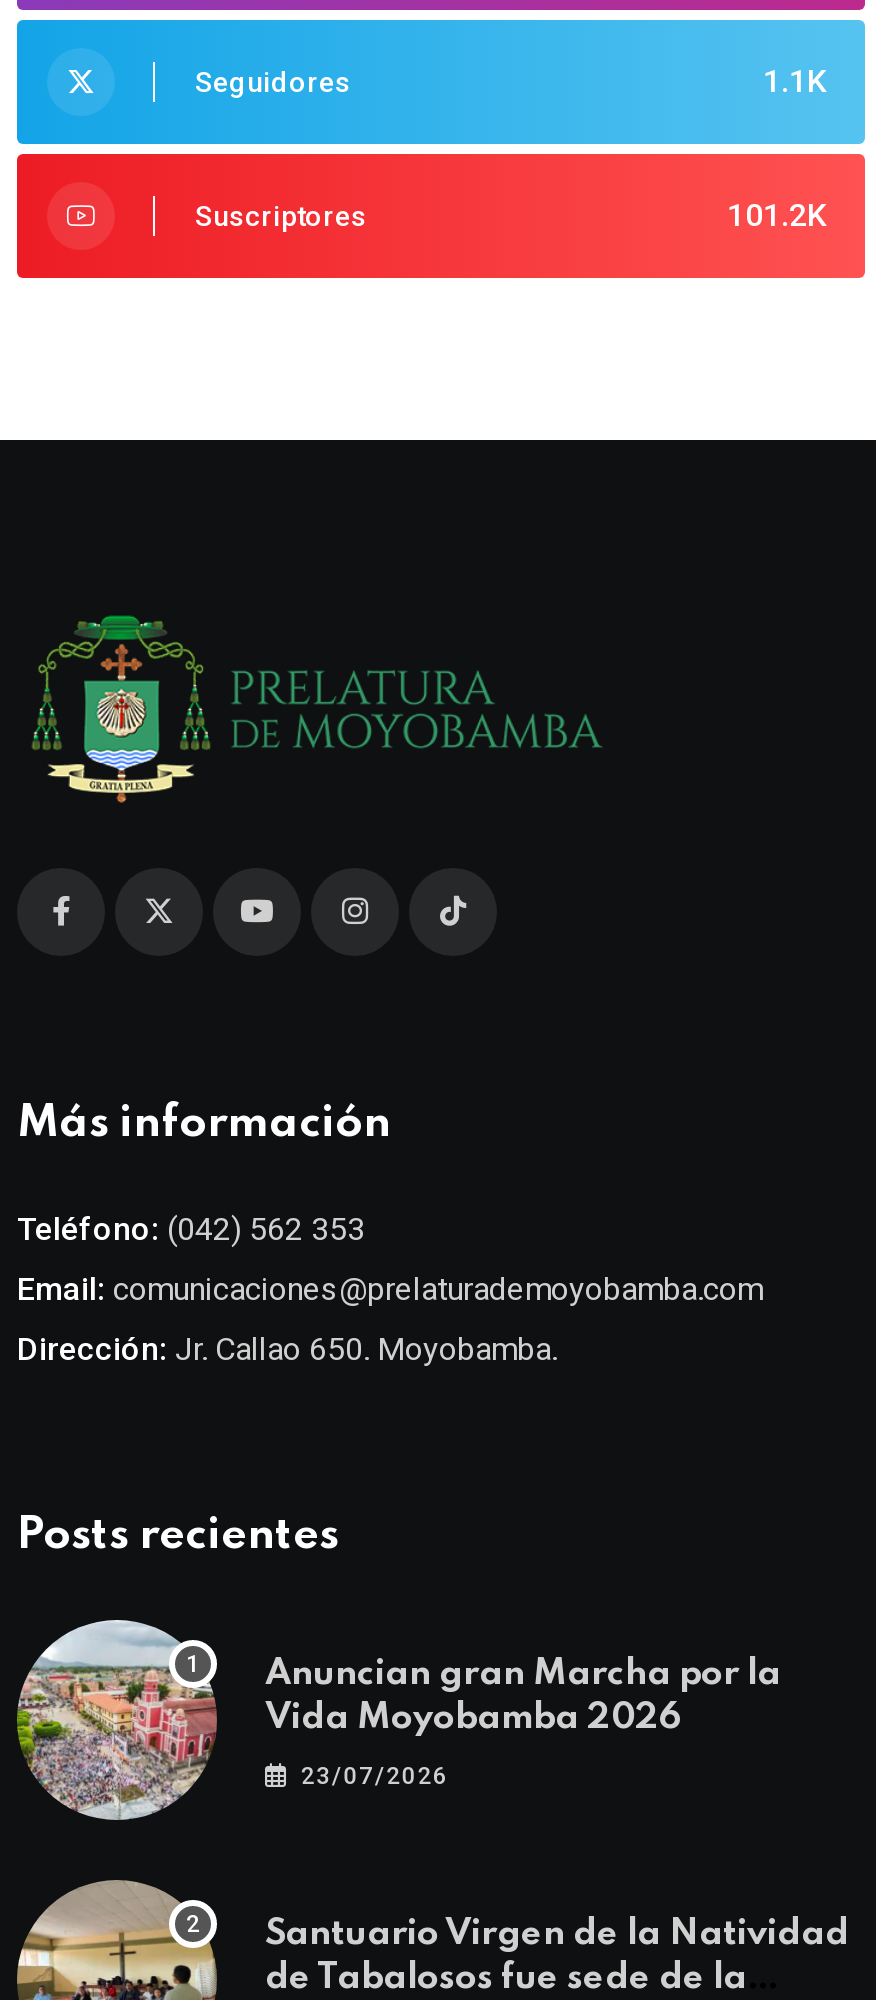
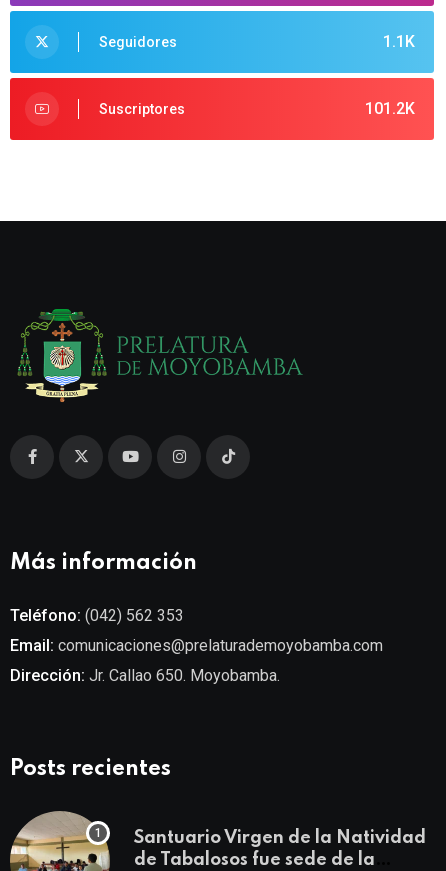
[17,1618,781,1822] [image] | Anuncian gran Marcha por la | Vida Moyobamba 2026 | 23/07/2026 -> none

